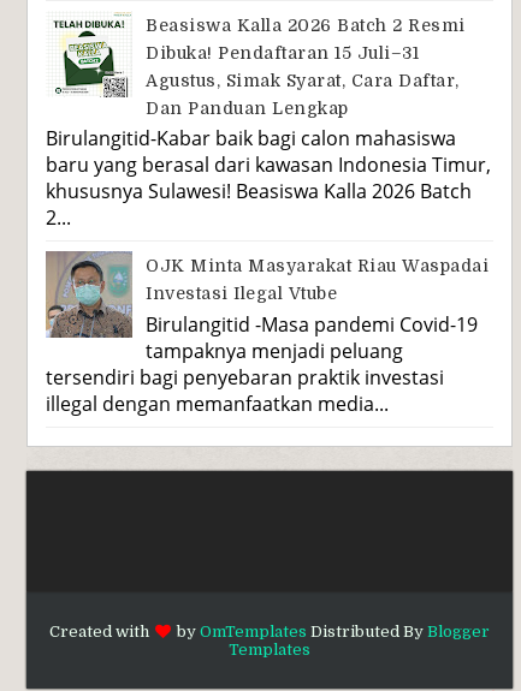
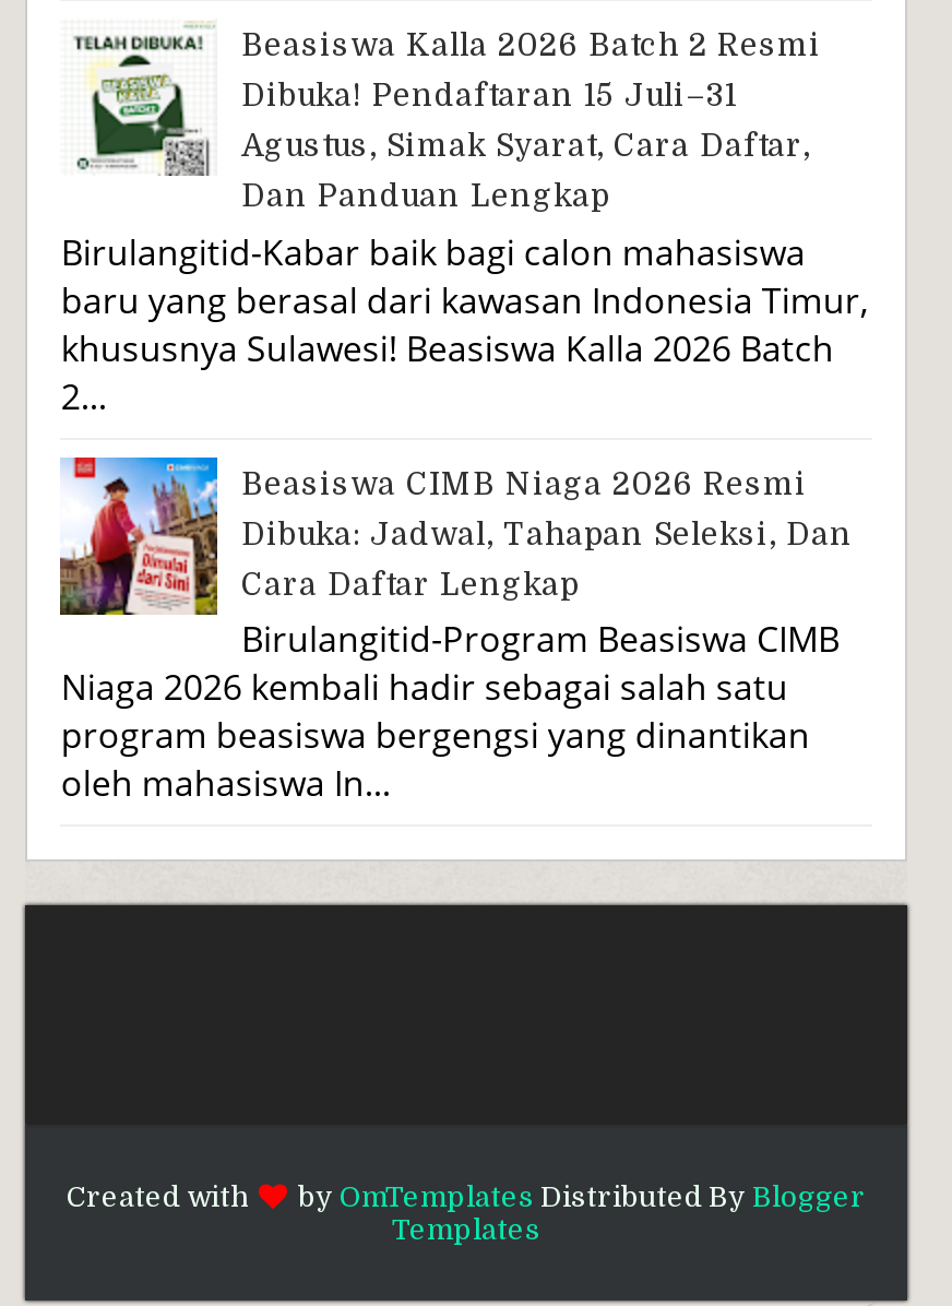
[45,250,489,416] [image] | OJK Minta Masyarakat Riau Waspadai | Investasi Ilegal Vtube | Birulangitid -Masa pandemi Covid-19 | tampaknya menjadi peluang | tersendiri bagi penyebaran praktik investasi | illegal dengan memanfaatkan media... -> [60,454,853,807] [image] | Beasiswa CIMB Niaga 2026 Resmi | Dibuka: Jadwal, Tahapan Seleksi, Dan | Cara Daftar Lengkap | Birulangitid-Program Beasiswa CIMB | Niaga 2026 kembali hadir sebagai salah satu | program beasiswa bergengsi yang dinantikan | oleh mahasiswa In...

